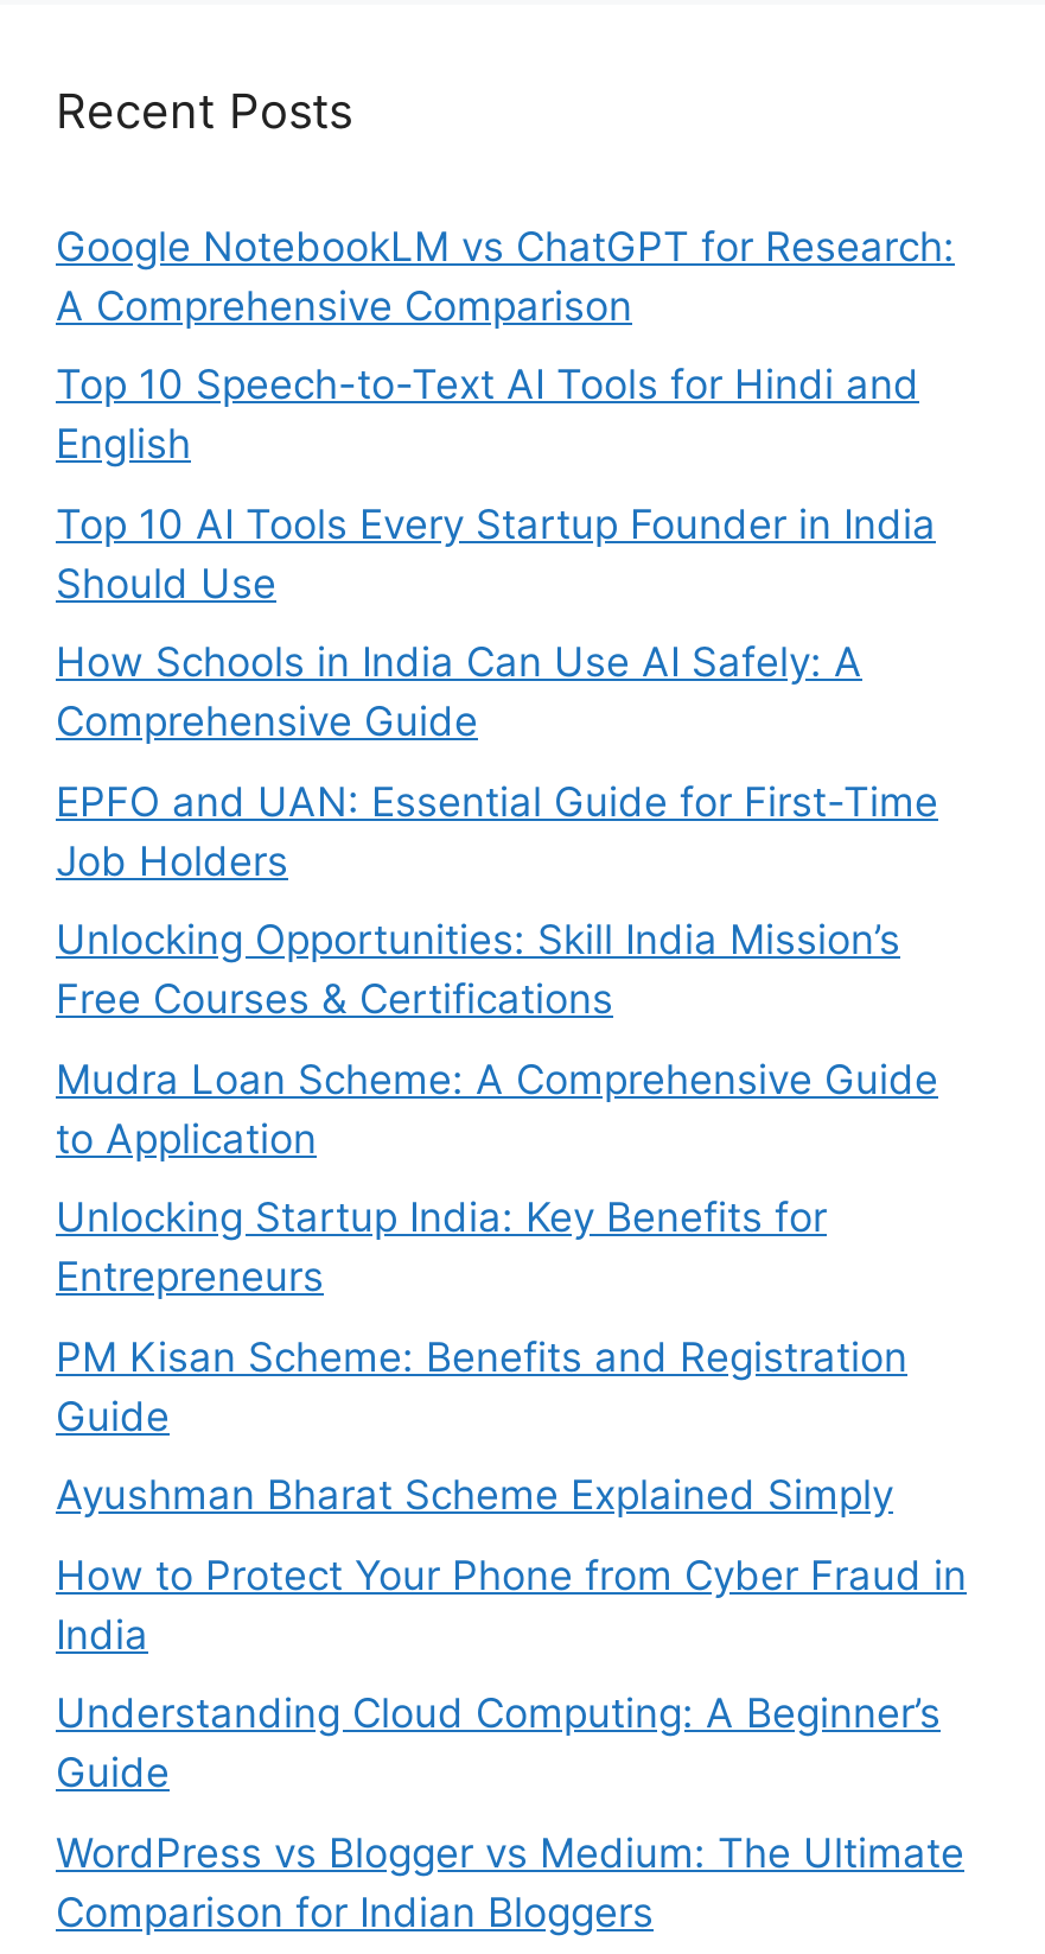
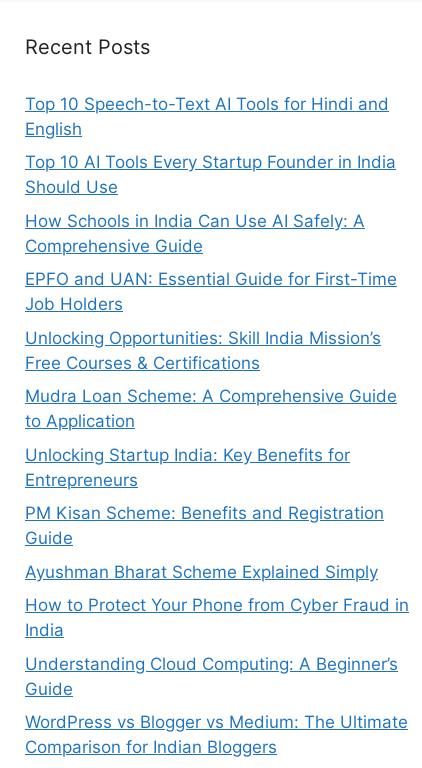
[56,222,955,329] Google NotebookLM vs ChatGPT for Research: | A Comprehensive Comparison -> none

